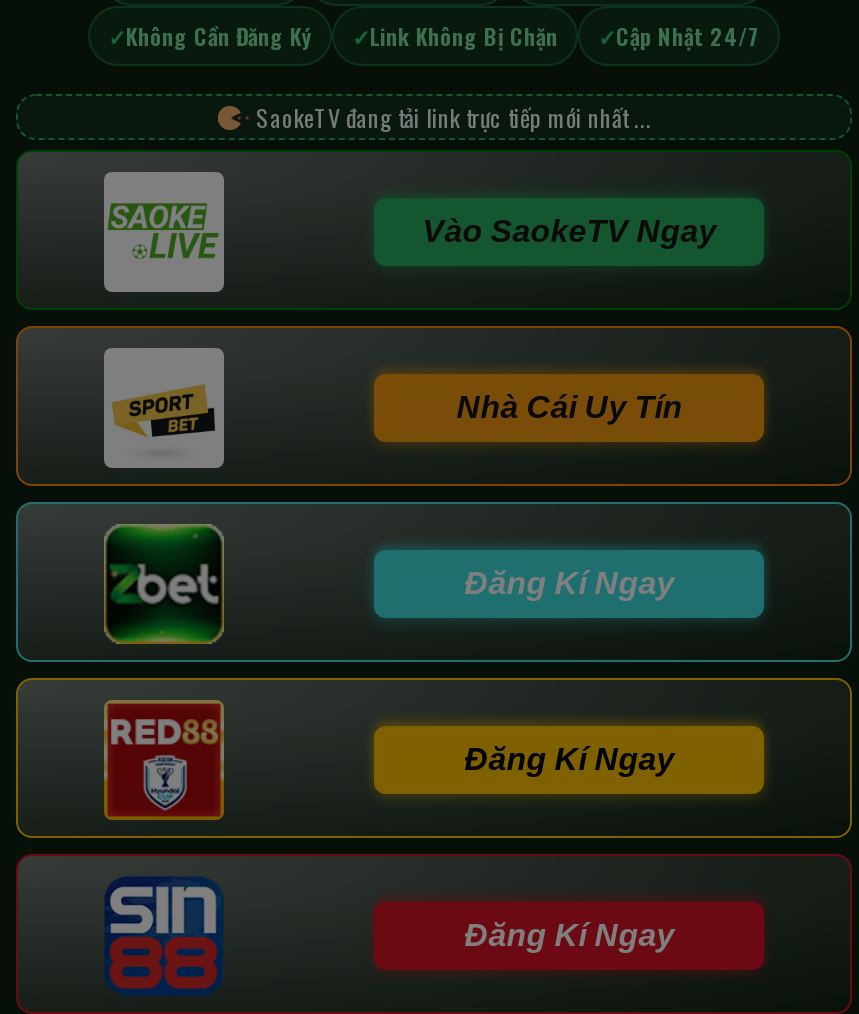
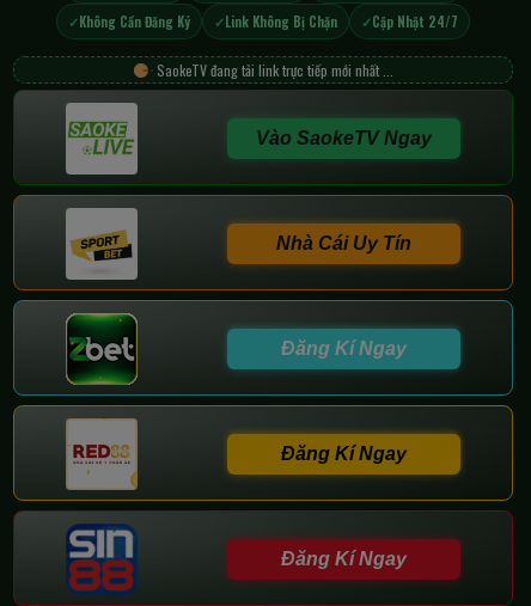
[102,700,226,822] [image] -> [65,418,139,491] [image]

